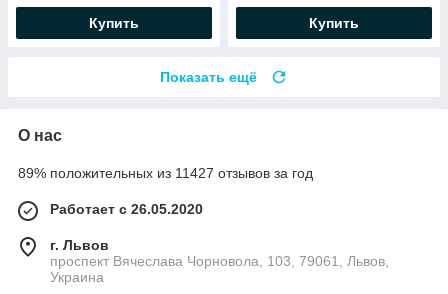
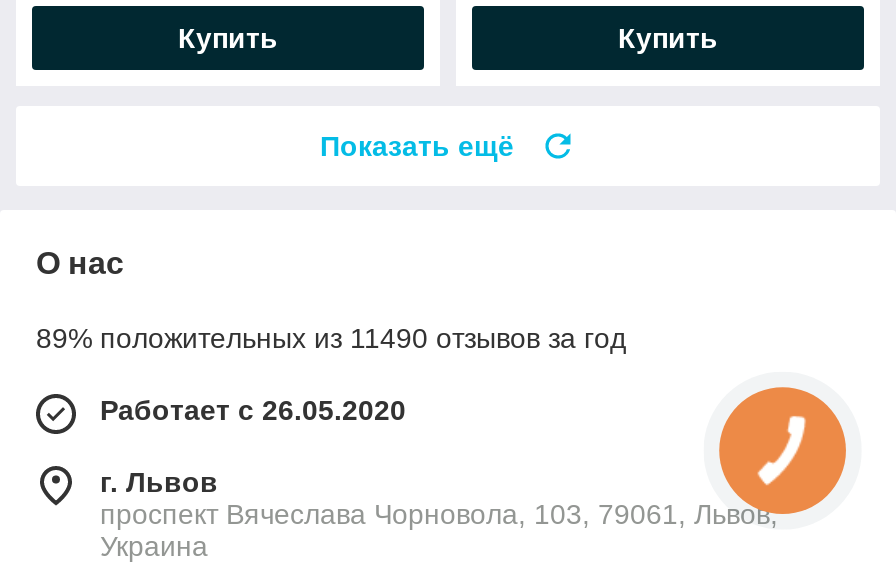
none -> [716,384,848,516] [image]
[18,165,313,181] 89% положительных из 11427 отзывов за год -> [36,321,626,353] 89% положительных из 11490 отзывов за год

